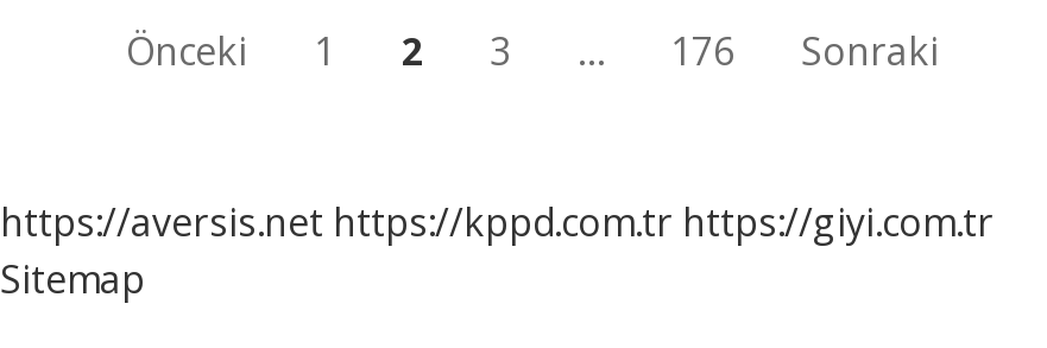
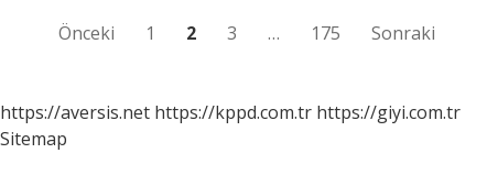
[670,25,734,77] 176 -> [311,21,340,45] 175

